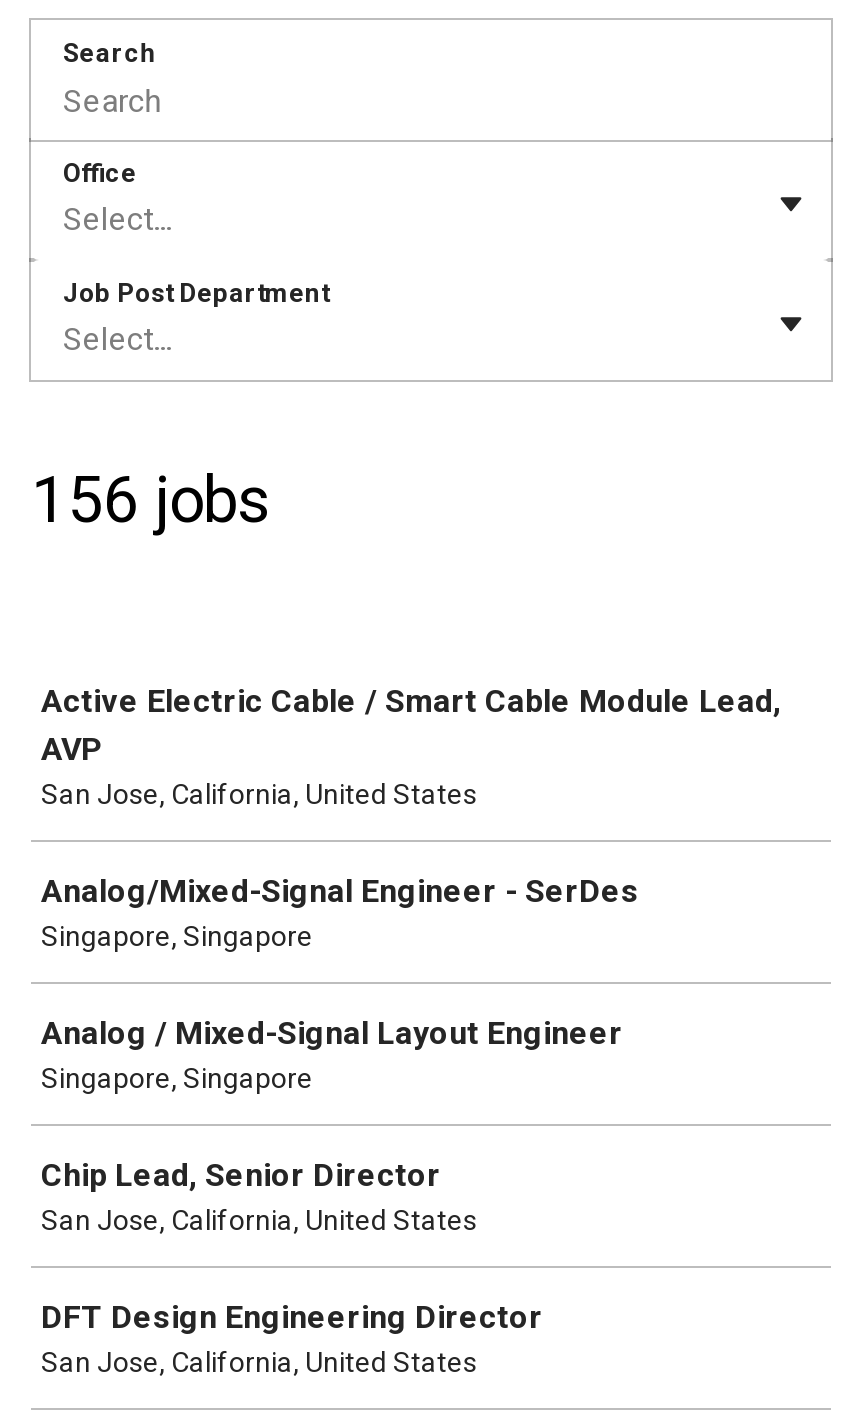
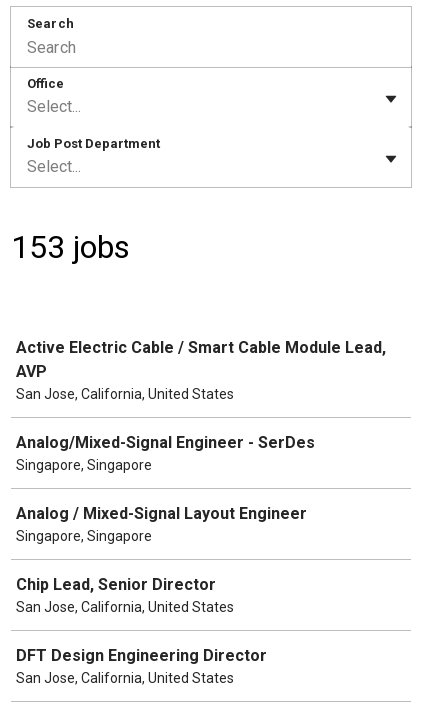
[31,462,269,538] 156 jobs -> [11,228,130,266] 153 jobs

